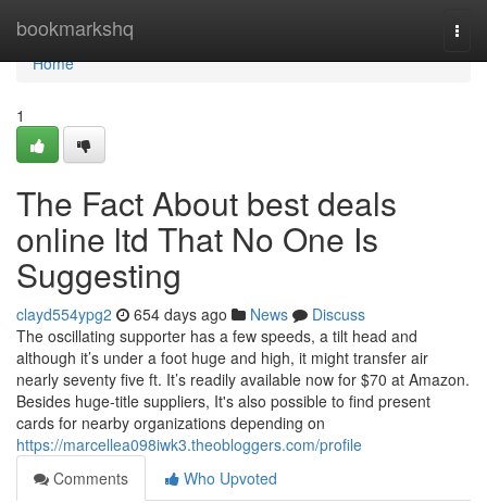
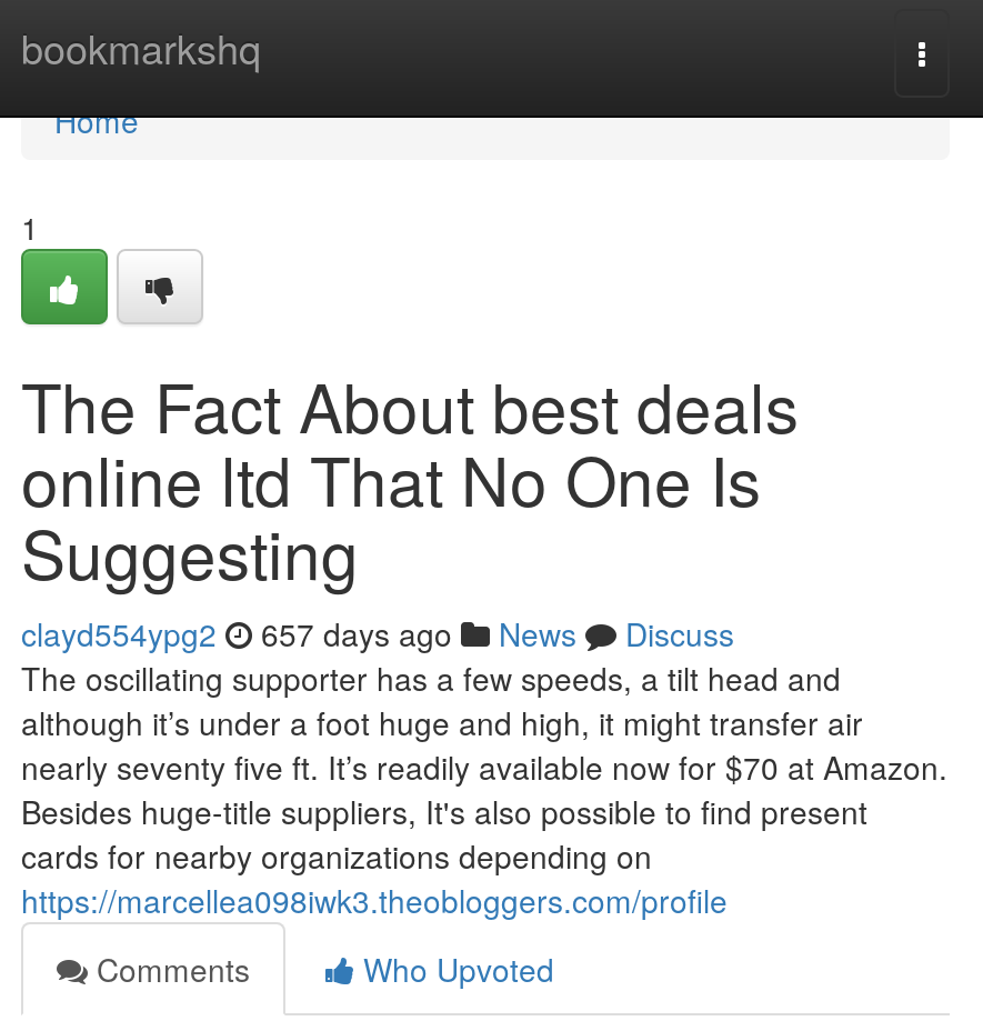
[16,303,365,325] clayd554ypg2 654 days ago News Discuss -> [21,611,734,655] clayd554ypg2 657 days ago News Discuss

